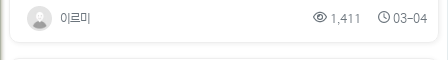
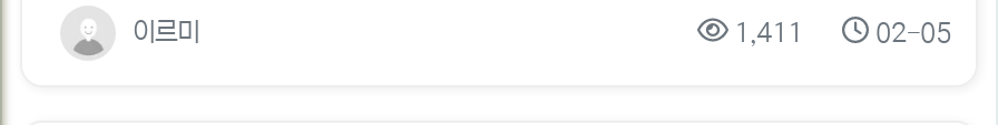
[390,12,427,25] 03-04 -> [869,18,951,47] 02-05

